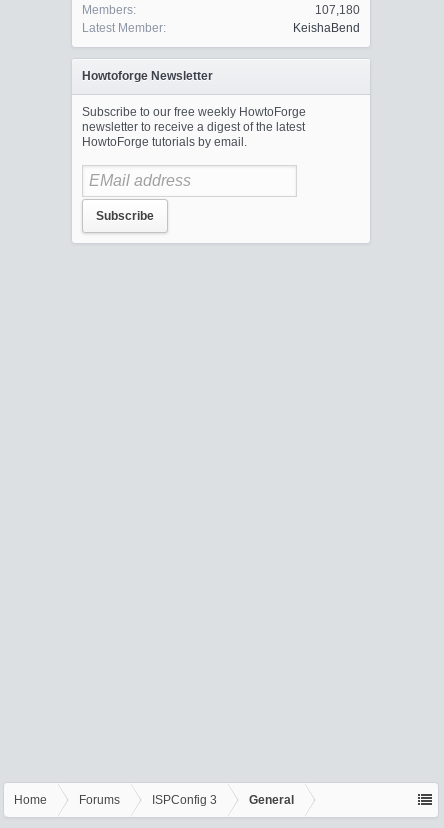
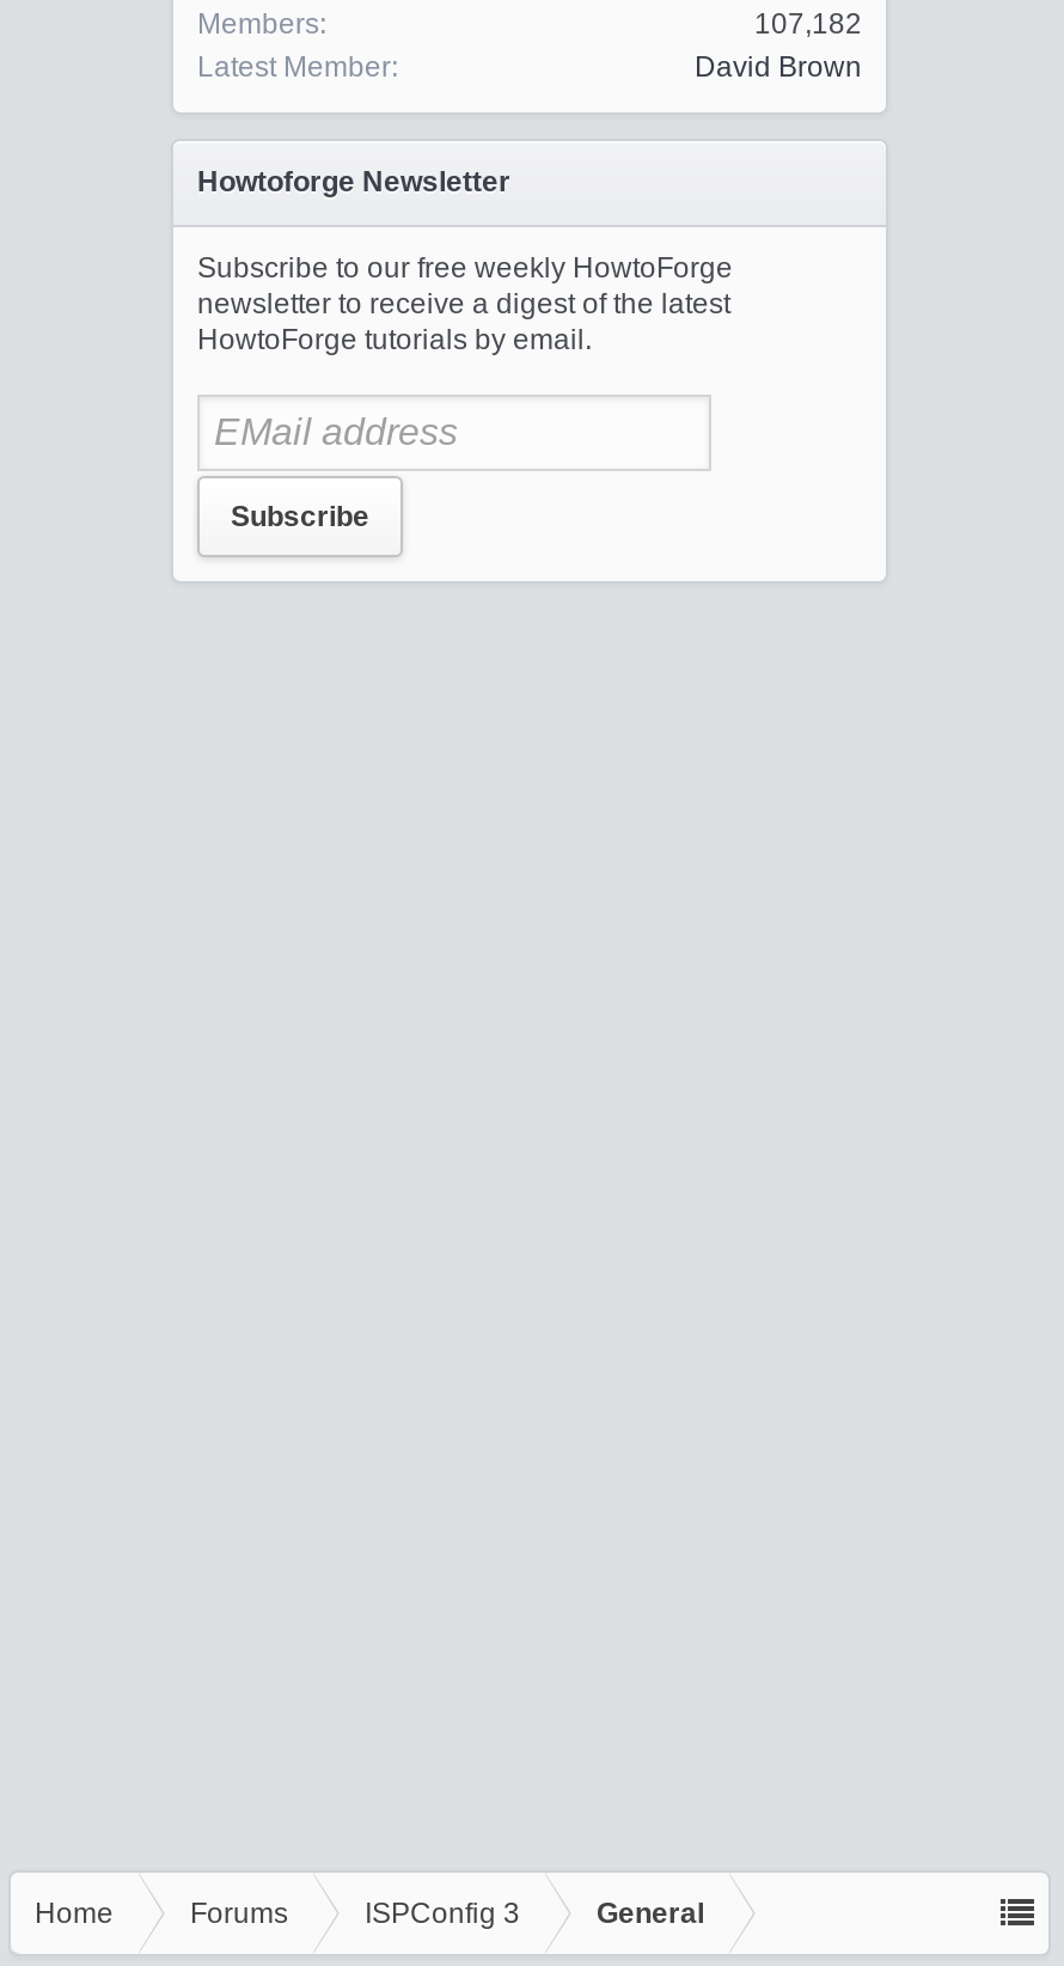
[315,3,360,17] 107,180 -> [754,7,862,41] 107,182
[293,21,360,35] KeishaBend -> [695,50,862,84] David Brown

